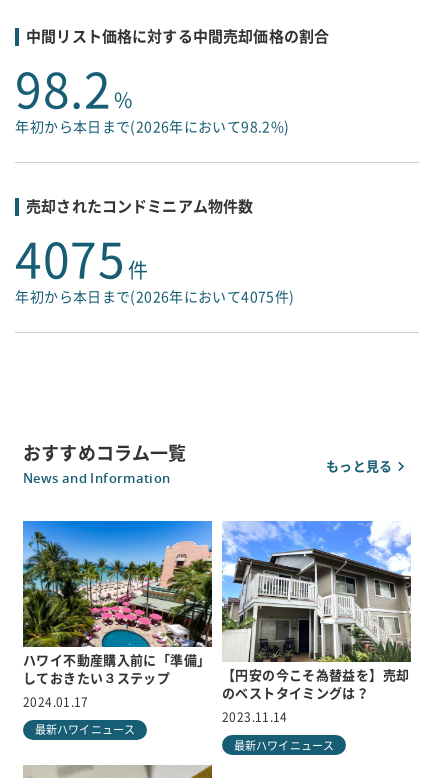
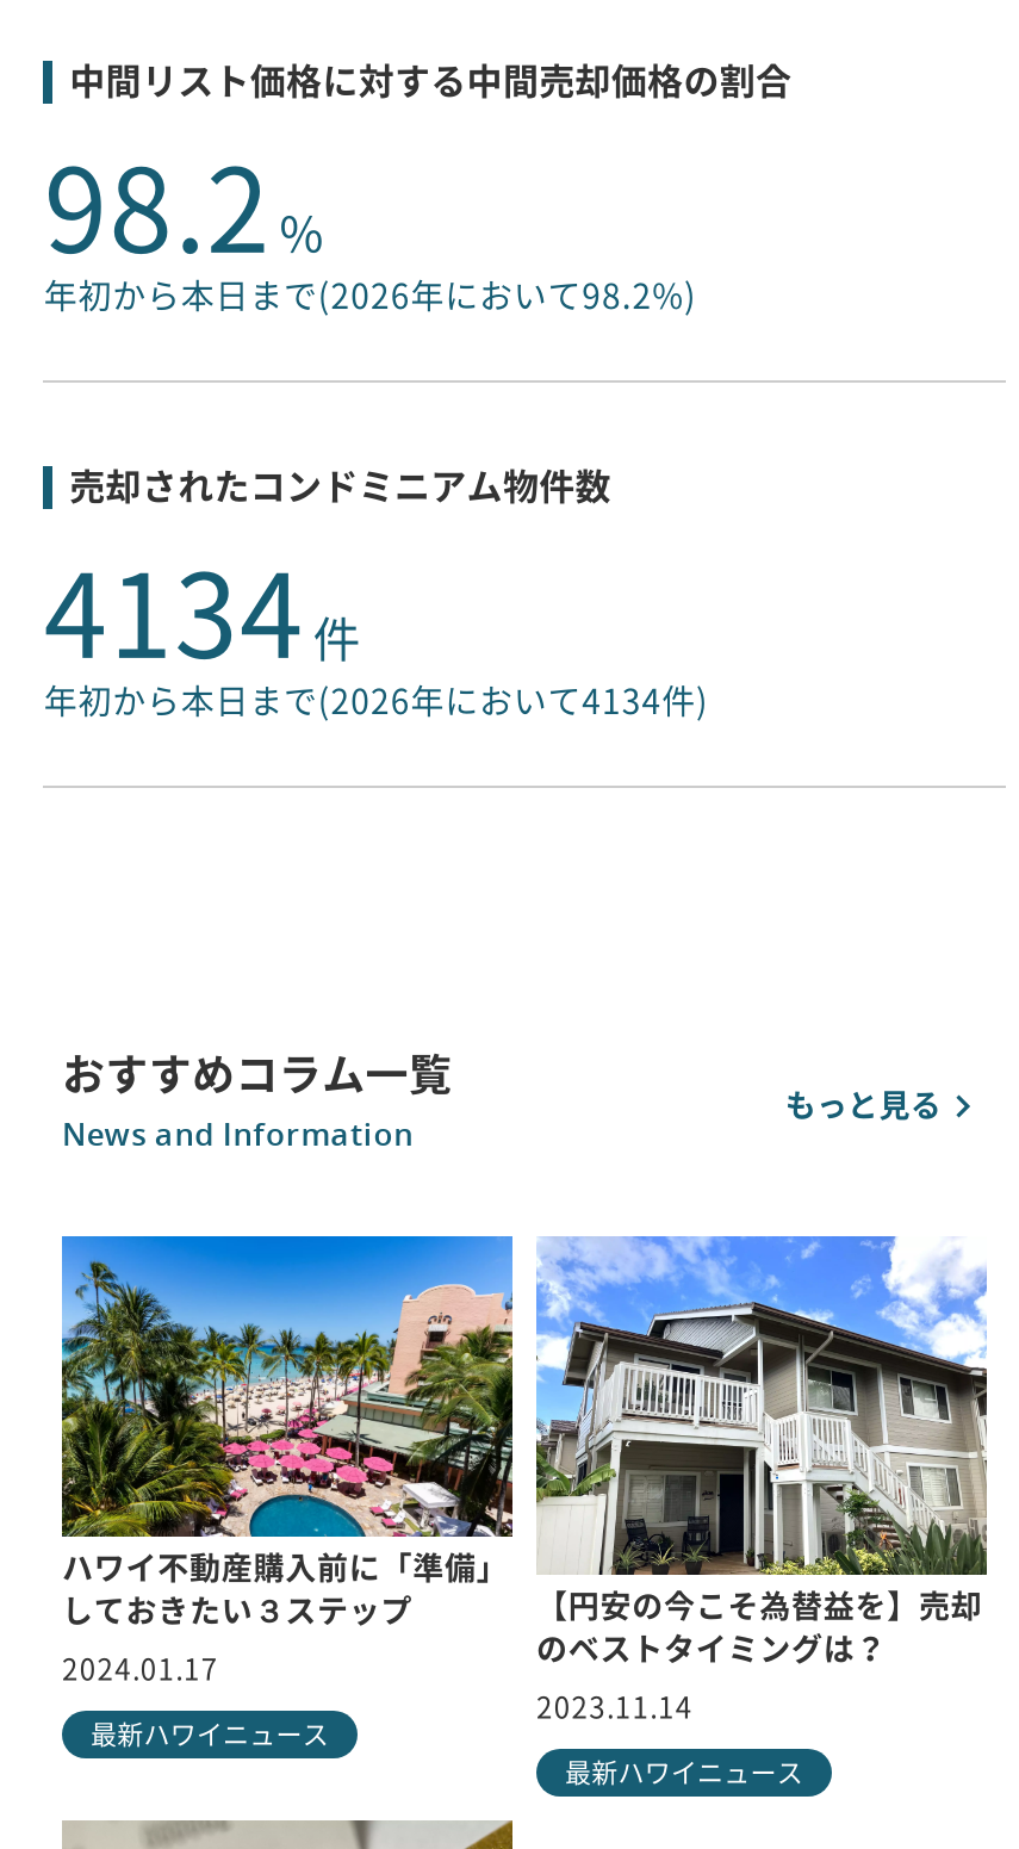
[15,236,149,284] 4075 件 -> [44,556,361,670] 4134 件
[15,290,294,304] 年初から本日まで(2026年において4075件) -> [44,685,709,718] 年初から本日まで(2026年において4134件)

